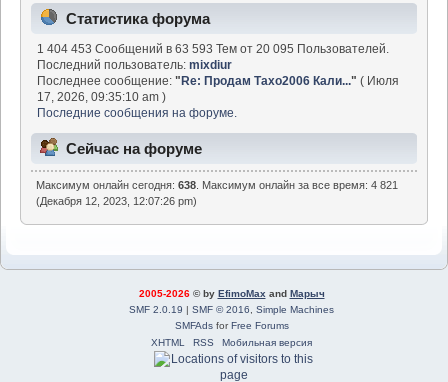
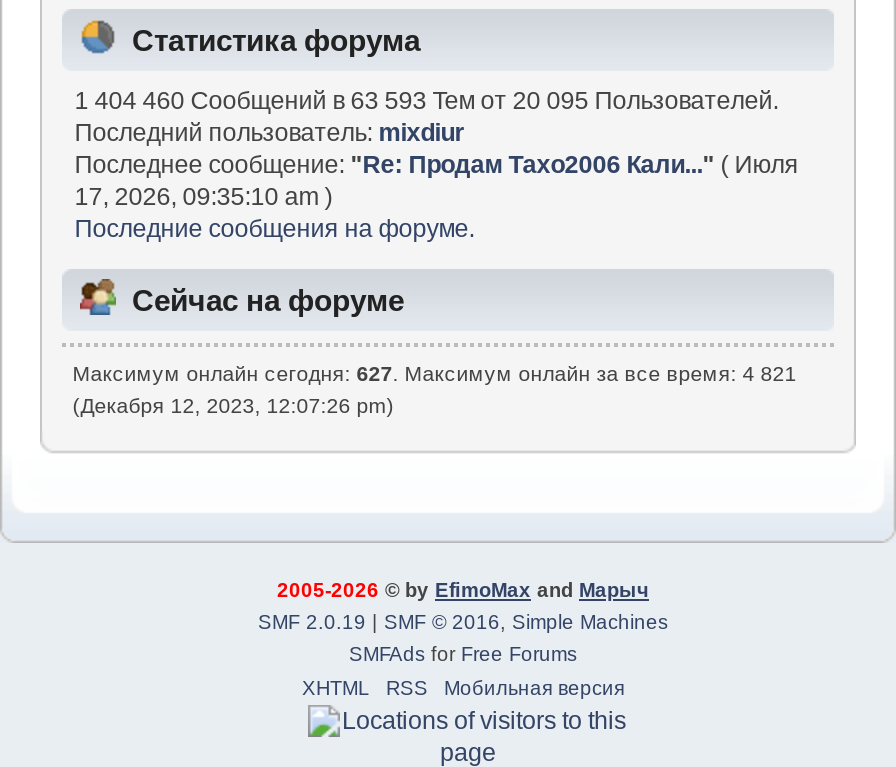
[37,42,389,56] 1 404 453 Сообщений в 63 593 Тем от 20 095 Пользователей. -> [74,87,778,115] 1 404 460 Сообщений в 63 593 Тем от 20 095 Пользователей.
[36,179,398,191] Максимум онлайн сегодня: 638. Максимум онлайн за все время: 4 821 -> [73,361,797,385] Максимум онлайн сегодня: 627. Максимум онлайн за все время: 4 821

